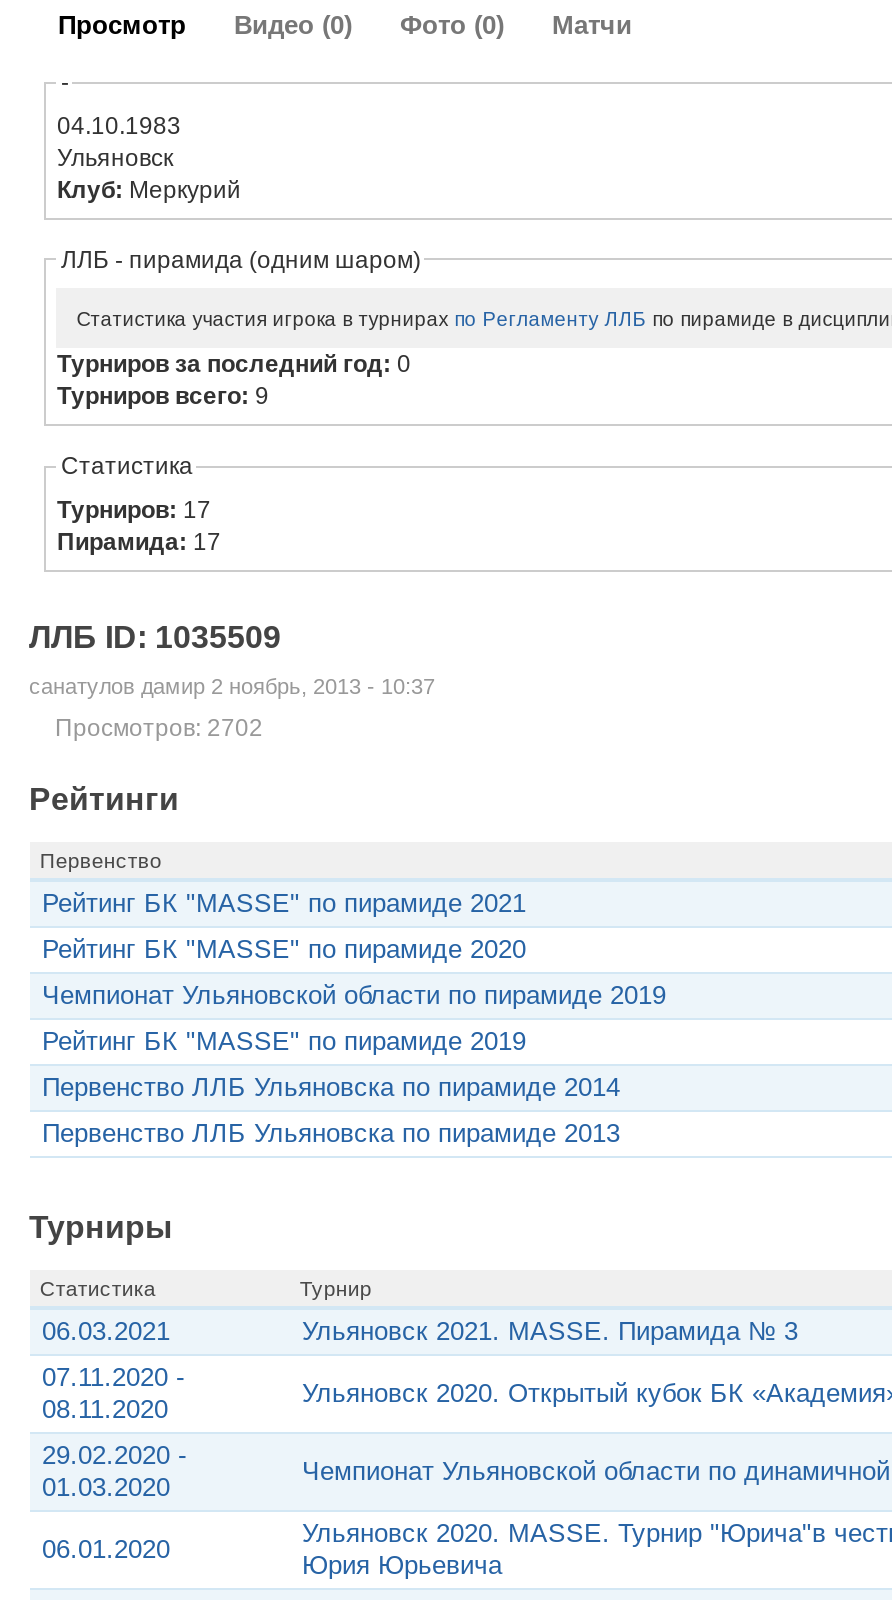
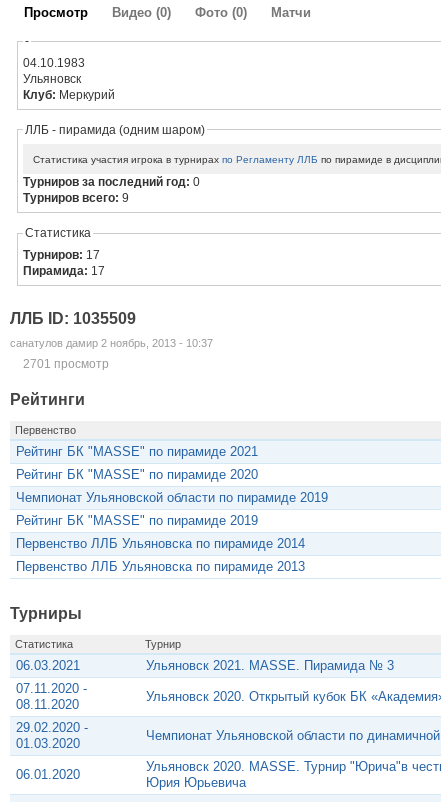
[55,714,263,742] Просмотров: 2702 -> [22,357,108,371] 2701 просмотр

